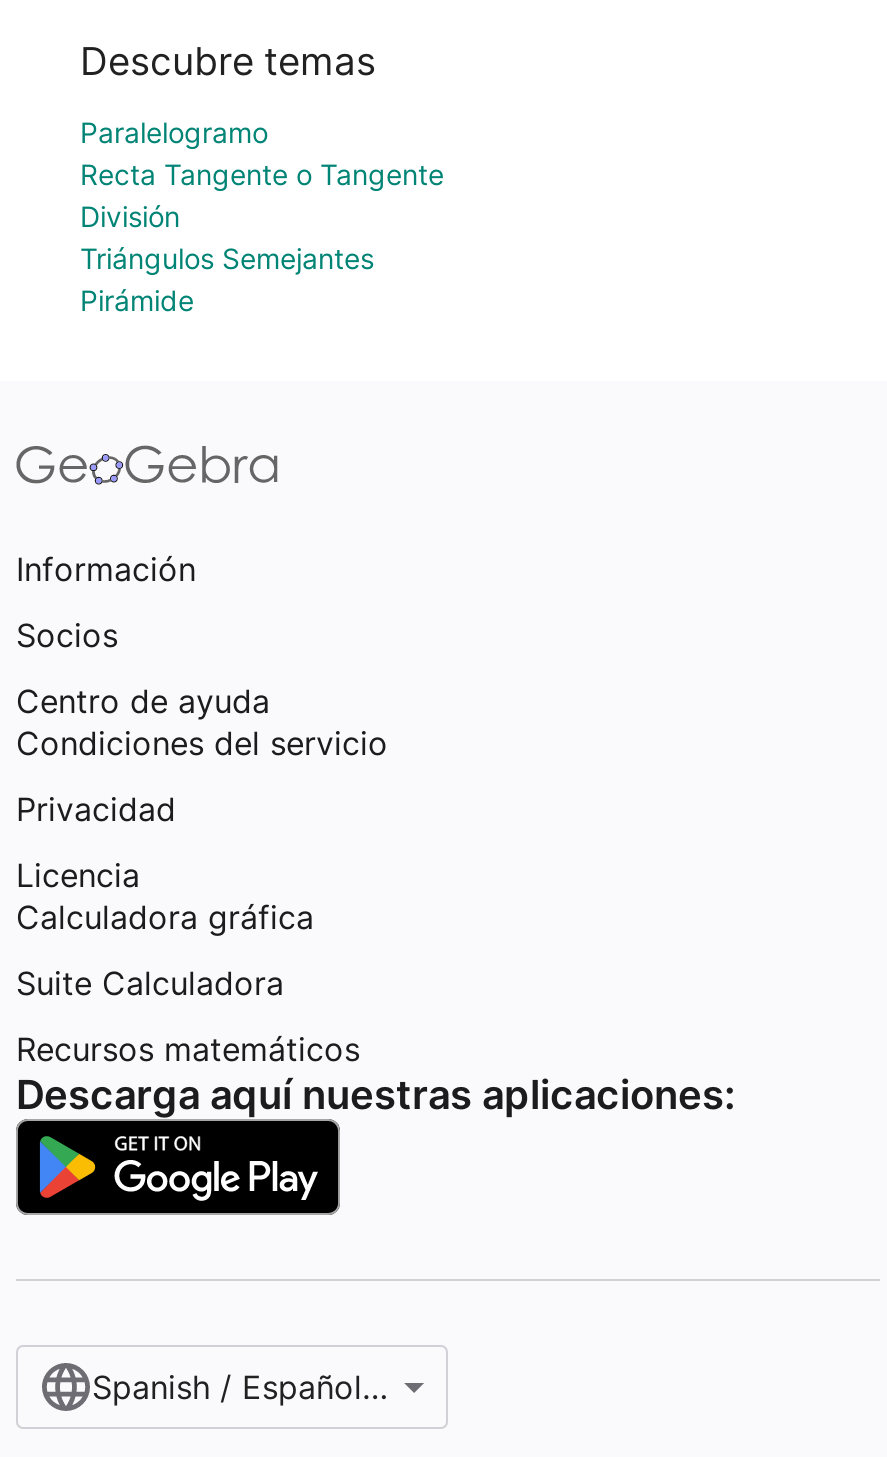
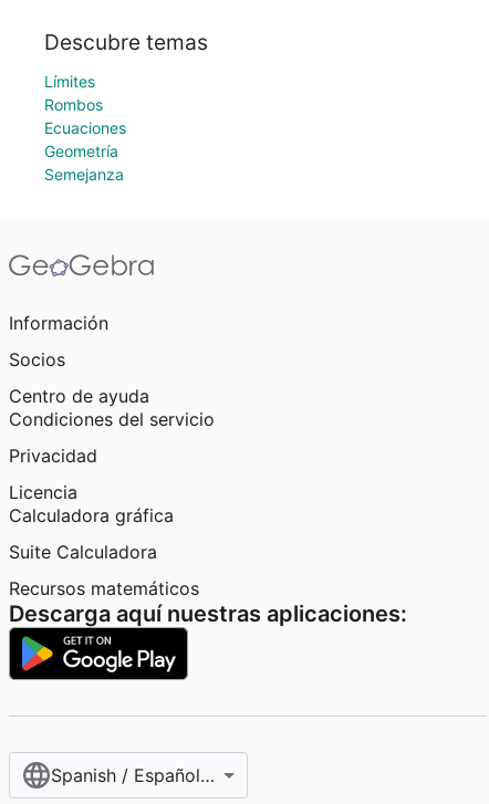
[80,115,444,317] Paralelogramo | Recta Tangente o Tangente | División | Triángulos Semejantes | Pirámide -> [44,72,126,184] Límites | Rombos | Ecuaciones | Geometría | Semejanza

